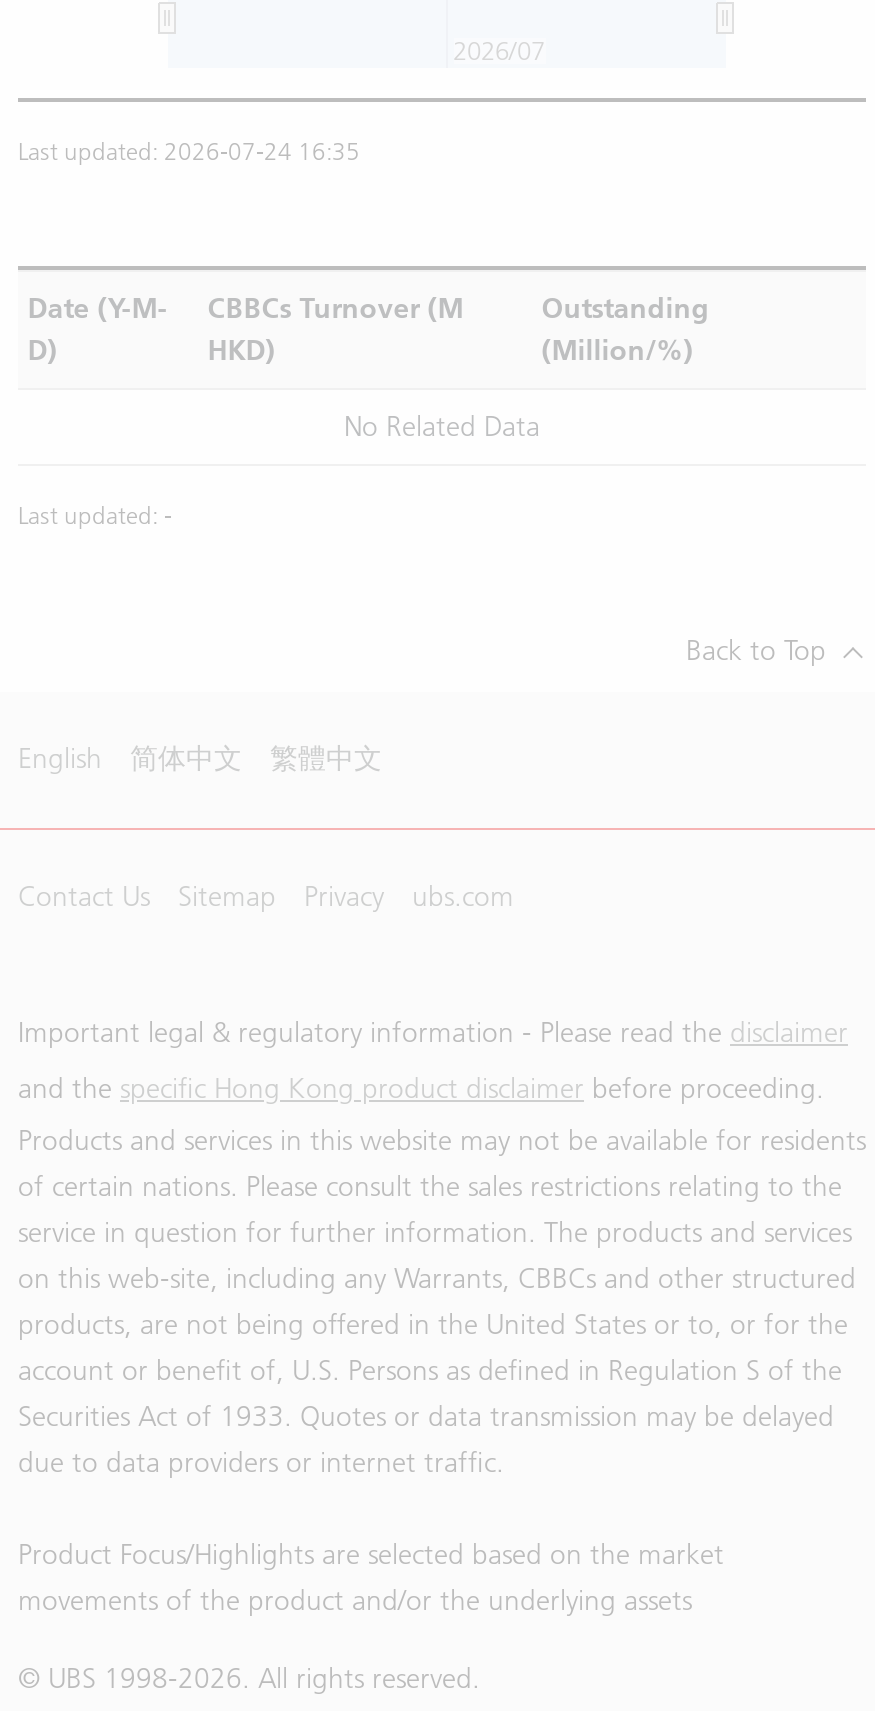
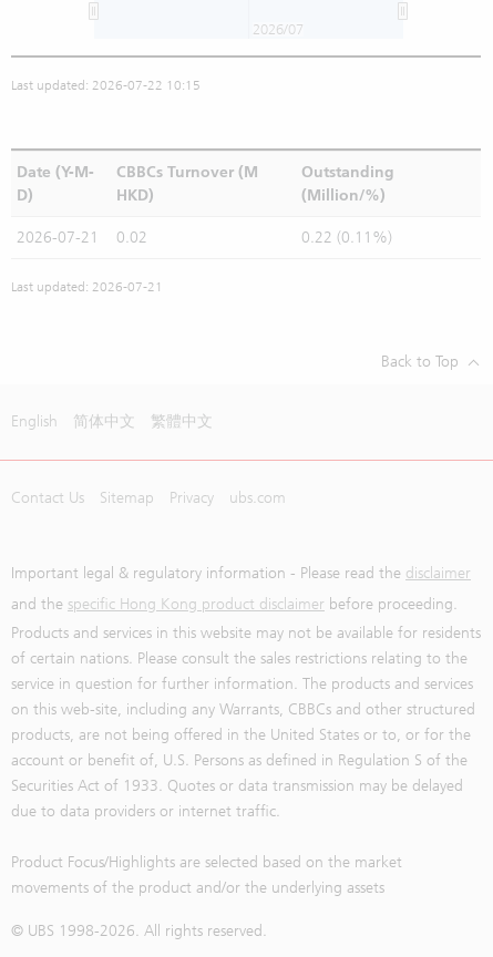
[18,138,360,166] Last updated: 2026-07-24 16:35 -> [11,78,201,93] Last updated: 2026-07-22 10:15
[344,410,540,444] No Related Data -> [16,228,392,247] 2026-07-21 | 0.02 | 0.22 (0.11%)
[18,502,172,530] Last updated: - -> [11,279,163,295] Last updated: 2026-07-21

